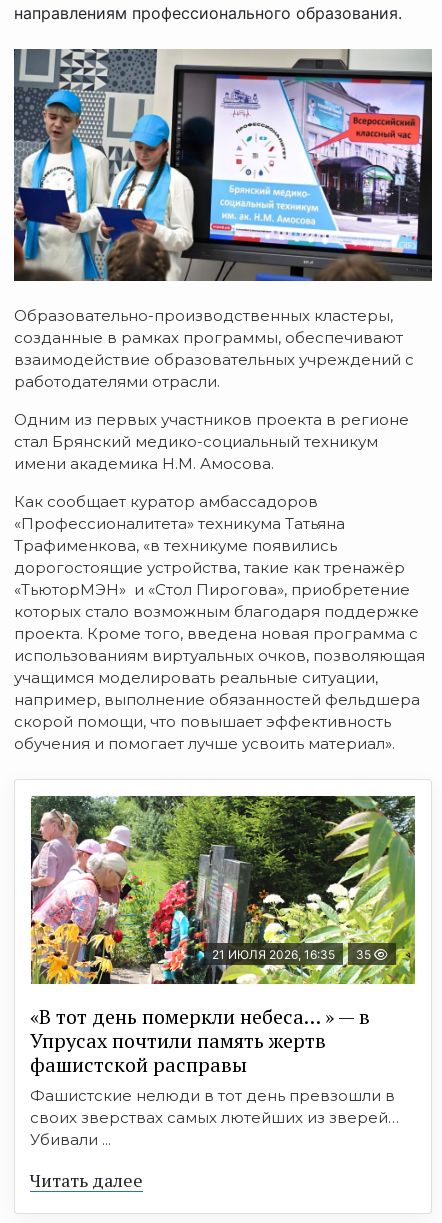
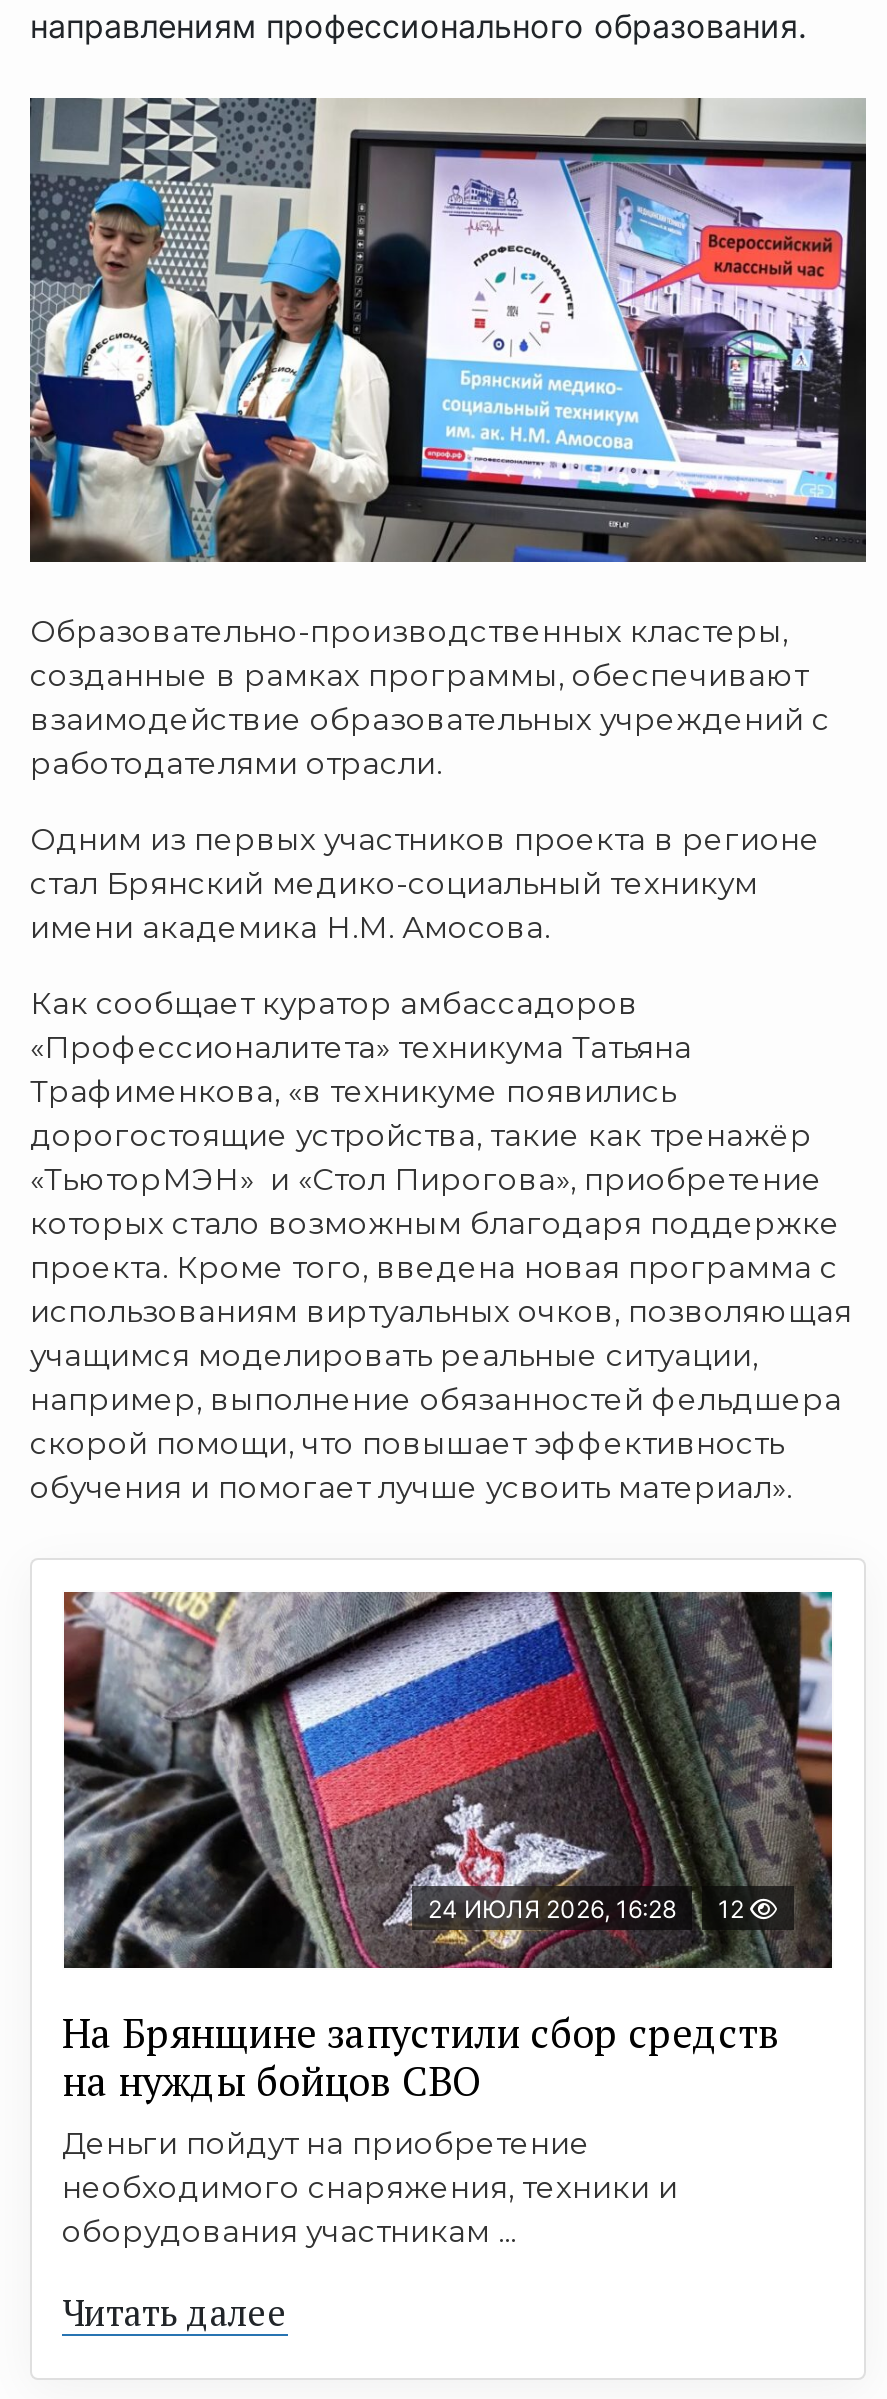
[30,795,416,985] [image] | 21 ИЮЛЯ 2026, 16:35 | 35 -> [62,1590,834,1970] [image] | 24 ИЮЛЯ 2026, 16:28 | 12
[30,1003,399,1149] «В тот день померкли небеса… » — в | Упрусах почтили память жертв | фашистской расправы | Фашистские нелюди в тот день превзошли в | своих зверствах самых лютейших из зверей… | Убивали ... -> [62,2006,780,2250] На Брянщине запустили сбор средств | на нужды бойцов СВО | Деньги пойдут на приобретение | необходимого снаряжения, техники и | оборудования участникам ...

